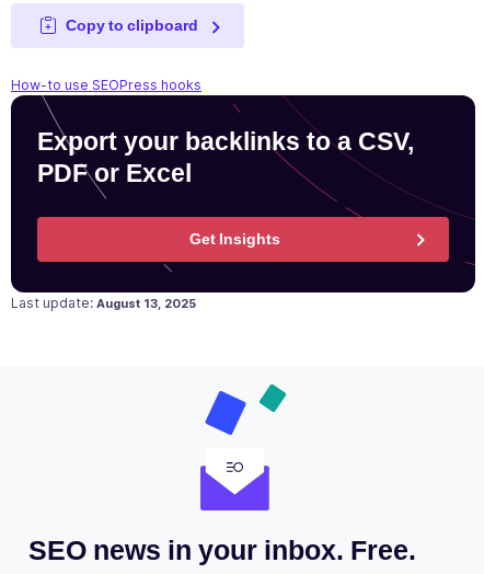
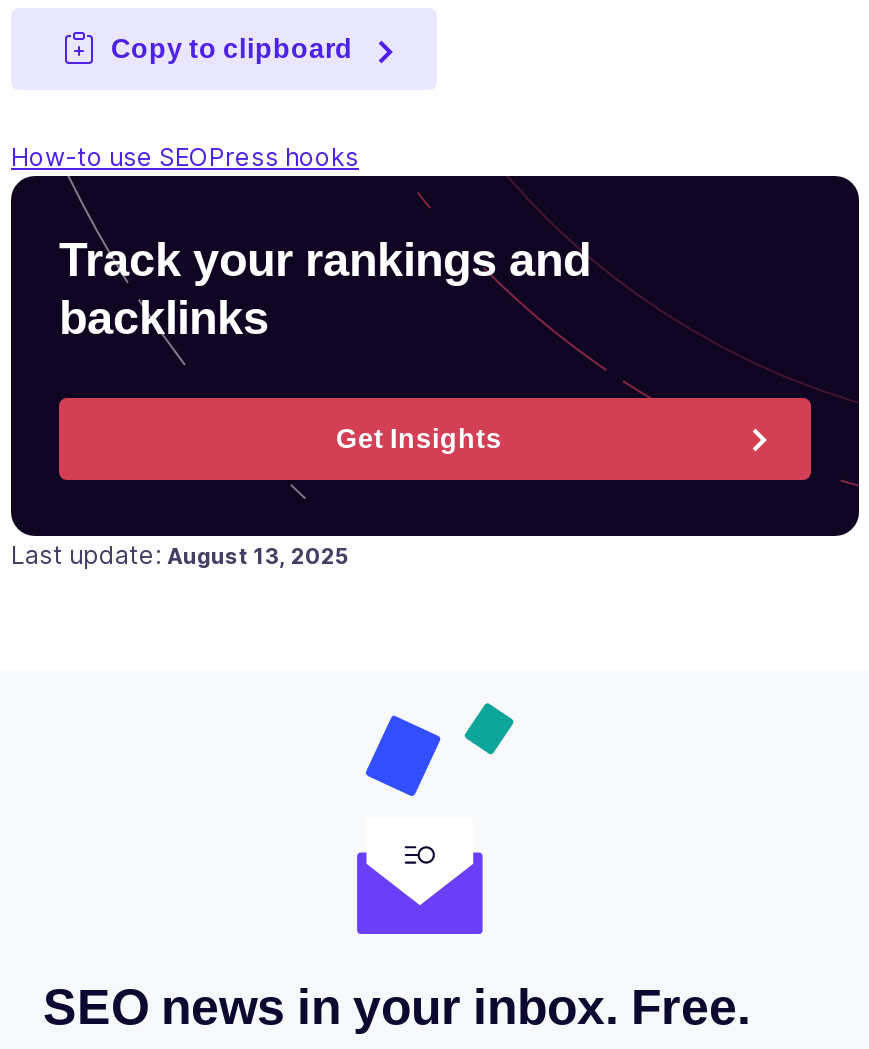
[37,126,414,189] Export your backlinks to a CSV, | PDF or Excel -> [59,232,591,346] Track your rankings and | backlinks

